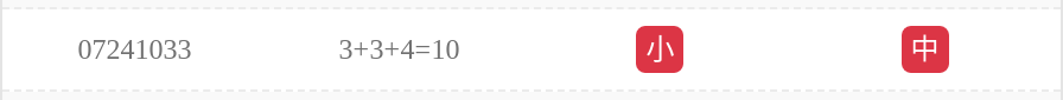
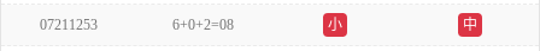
[78,33,192,66] 07241033 -> [40,17,97,33] 07211253
[339,33,460,66] 3+3+4=10 -> [172,17,234,33] 6+0+2=08

